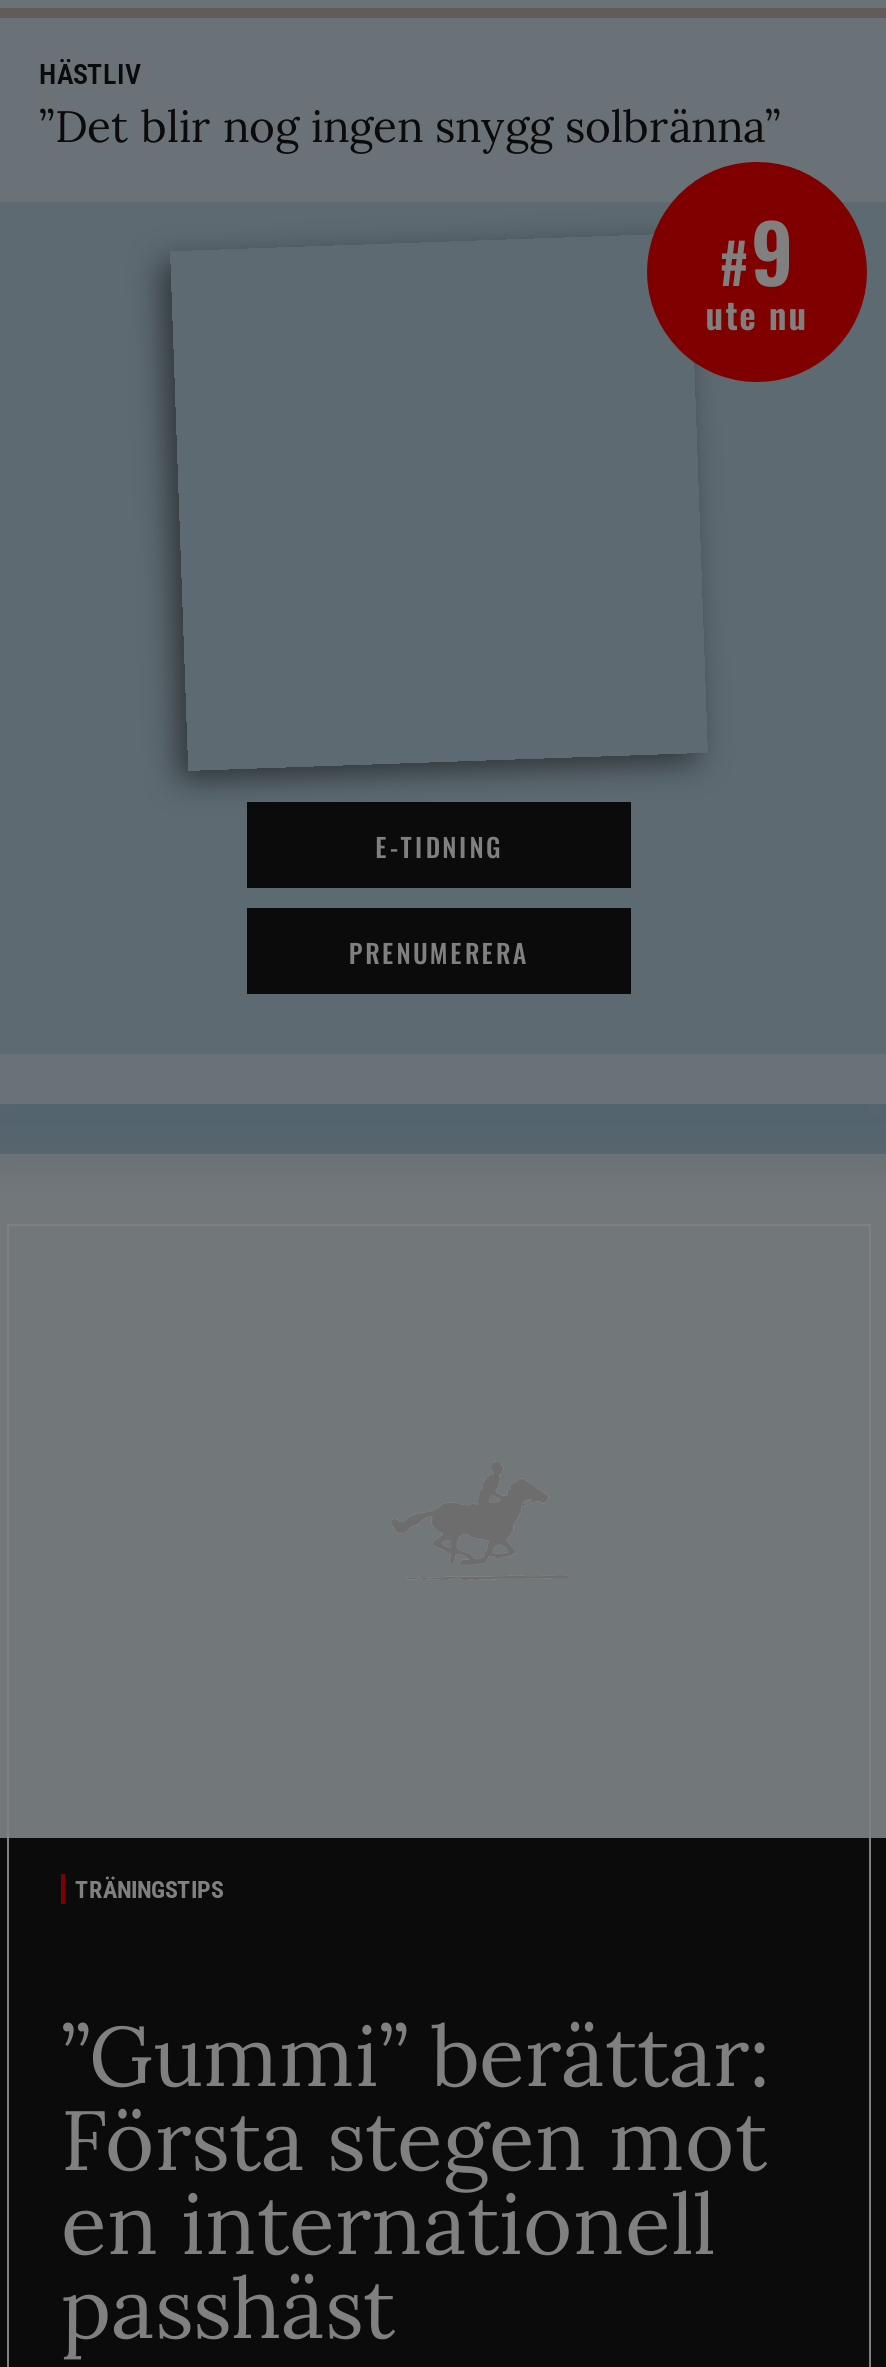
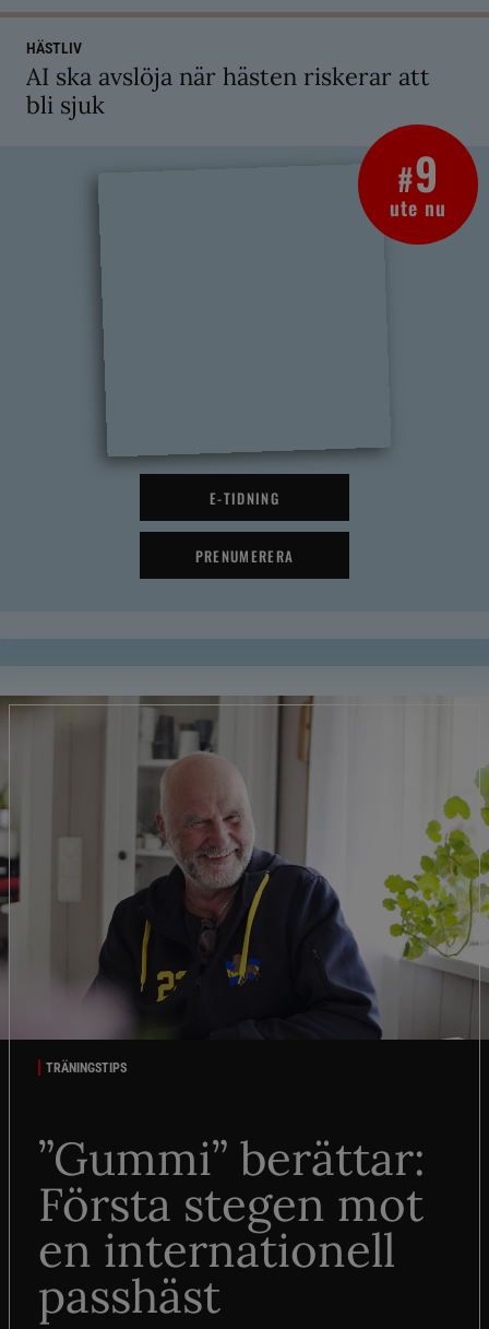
[39,97,781,153] ”Det blir nog ingen snygg solbränna” -> [26,61,430,120] AI ska avslöja när hästen riskerar att | bli sjuk
none -> [3,695,486,1041] [image]

